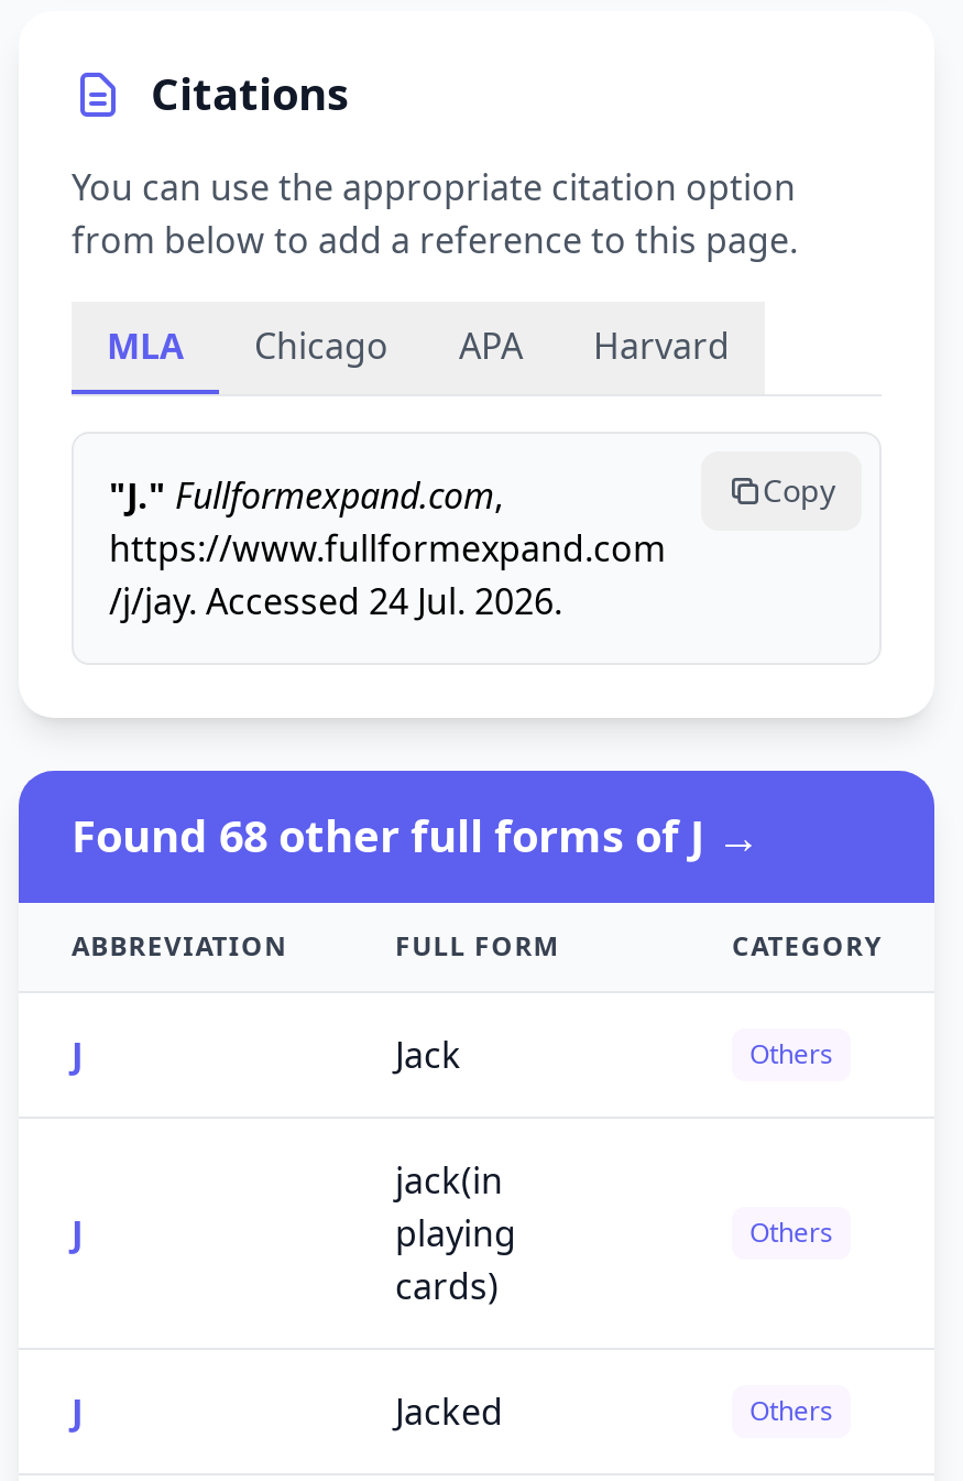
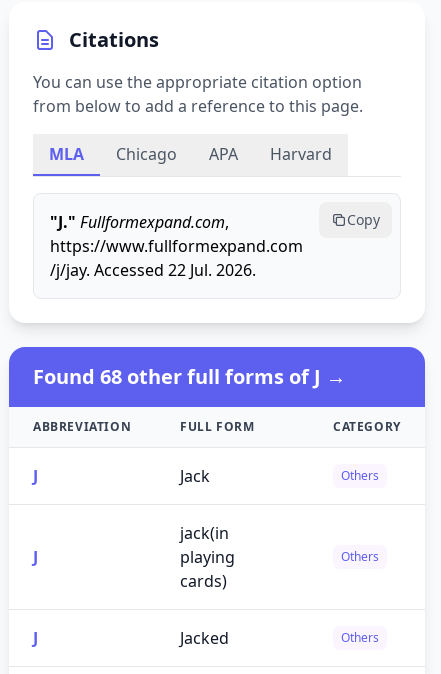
[109,577,562,625] /j/jay. Accessed 24 Jul. 2026. -> [50,259,256,281] /j/jay. Accessed 22 Jul. 2026.

